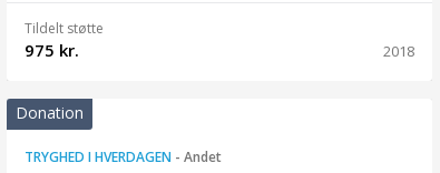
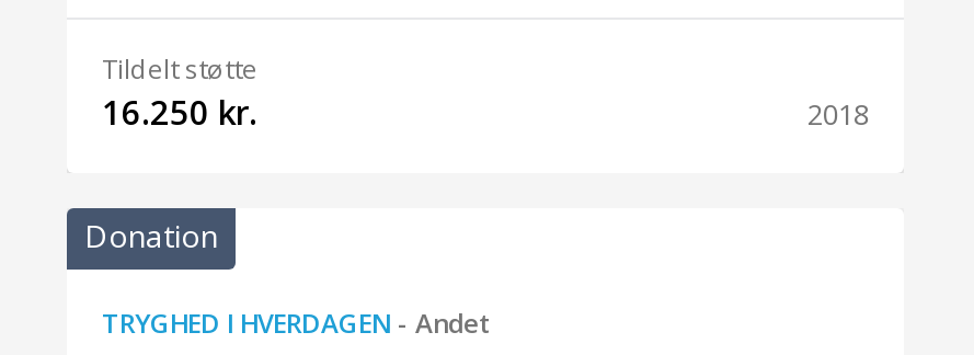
[25,39,79,61] 975 kr. -> [102,90,257,134] 16.250 kr.

